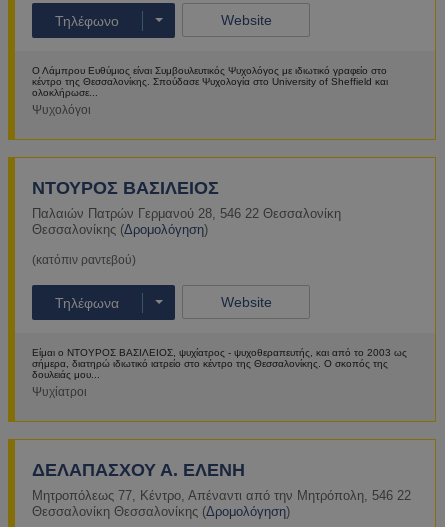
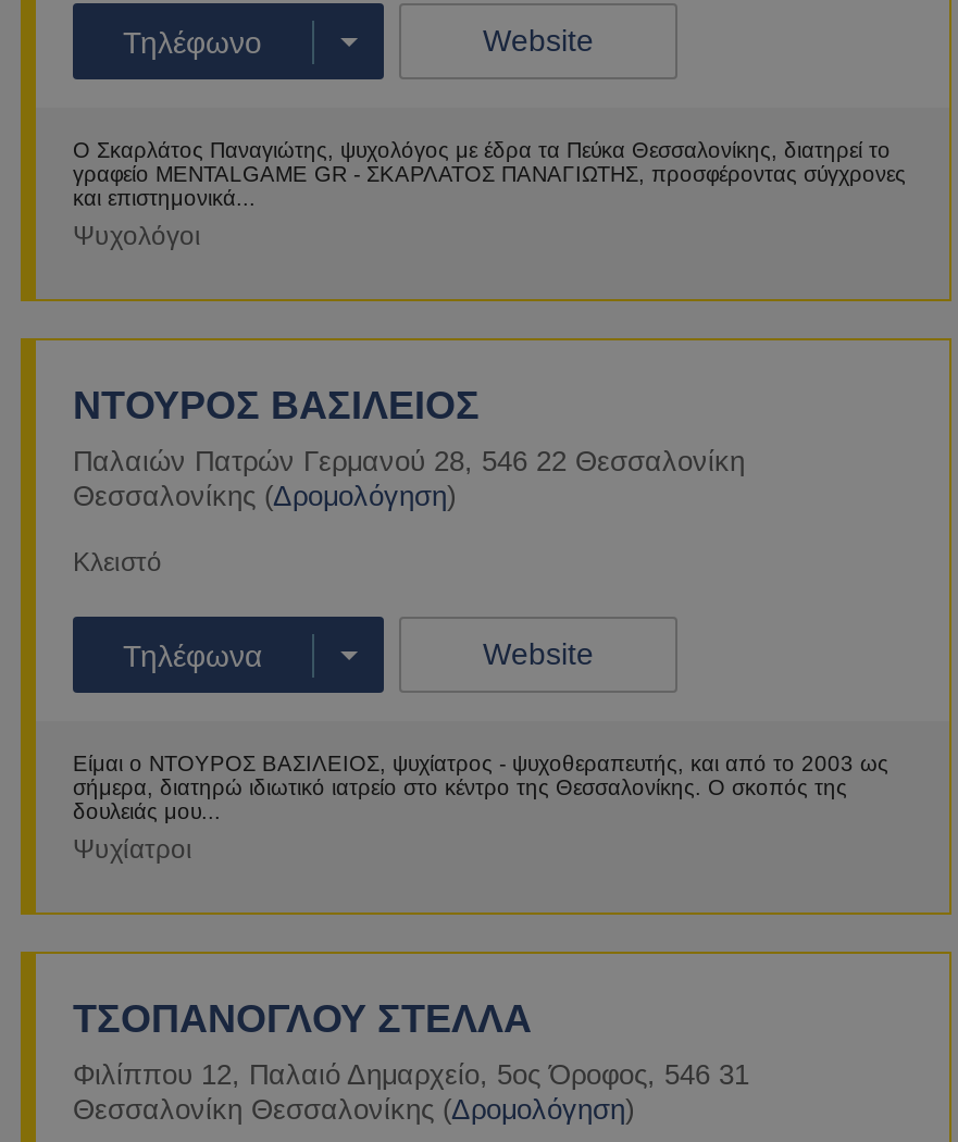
[32,64,388,97] Ο Λάμπρου Ευθύμιος είναι Συμβουλευτικός Ψυχολόγος με ιδιωτικό γραφείο στο | κέντρο της Θεσσαλονίκης. Σπούδασε Ψυχολογία στο University of Sheffield και | ολοκλήρωσε... -> [73,138,906,210] Ο Σκαρλάτος Παναγιώτης, ψυχολόγος με έδρα τα Πεύκα Θεσσαλονίκης, διατηρεί το | γραφείο MENTALGAME GR - ΣΚΑΡΛΑΤΟΣ ΠΑΝΑΓΙΩΤΗΣ, προσφέροντας σύγχρονες | και επιστημονικά...
[32,252,136,266] (κατόπιν ραντεβού) -> [73,547,162,578] Κλειστό
[32,459,411,502] ΔΕΛΑΠΑΣΧΟΥ Α. ΕΛΕΝΗ | Μητροπόλεως 77, Κέντρο, Απέναντι από την Μητρόπολη, 546 22 -> [73,997,749,1091] ΤΣΟΠΑΝΟΓΛΟΥ ΣΤΕΛΛΑ | Φιλίππου 12, Παλαιό Δημαρχείο, 5ος Όροφος, 546 31

